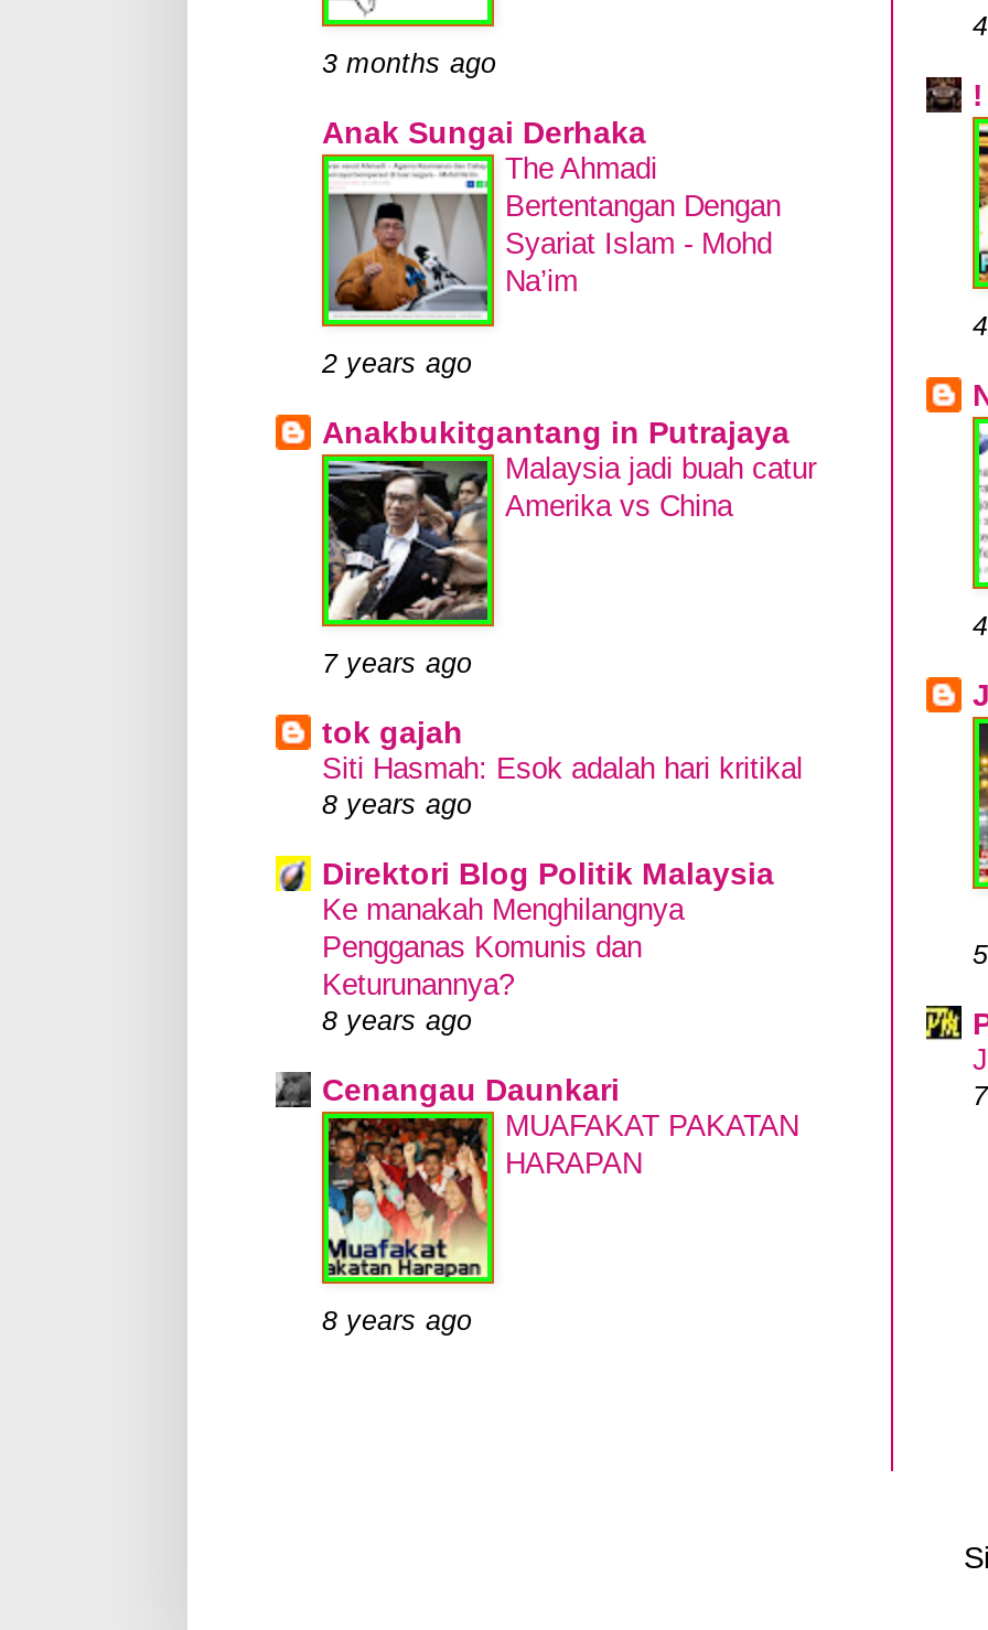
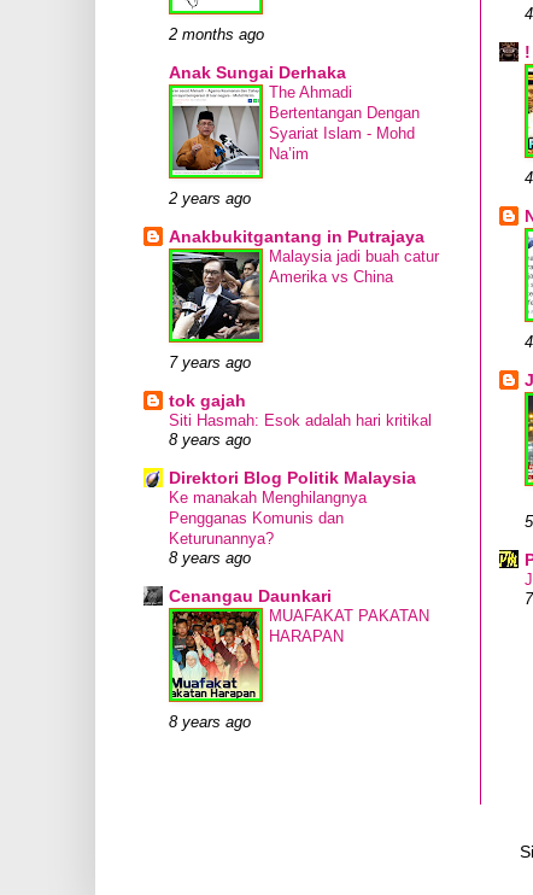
[322,48,496,79] 3 months ago -> [169,26,264,43] 2 months ago

